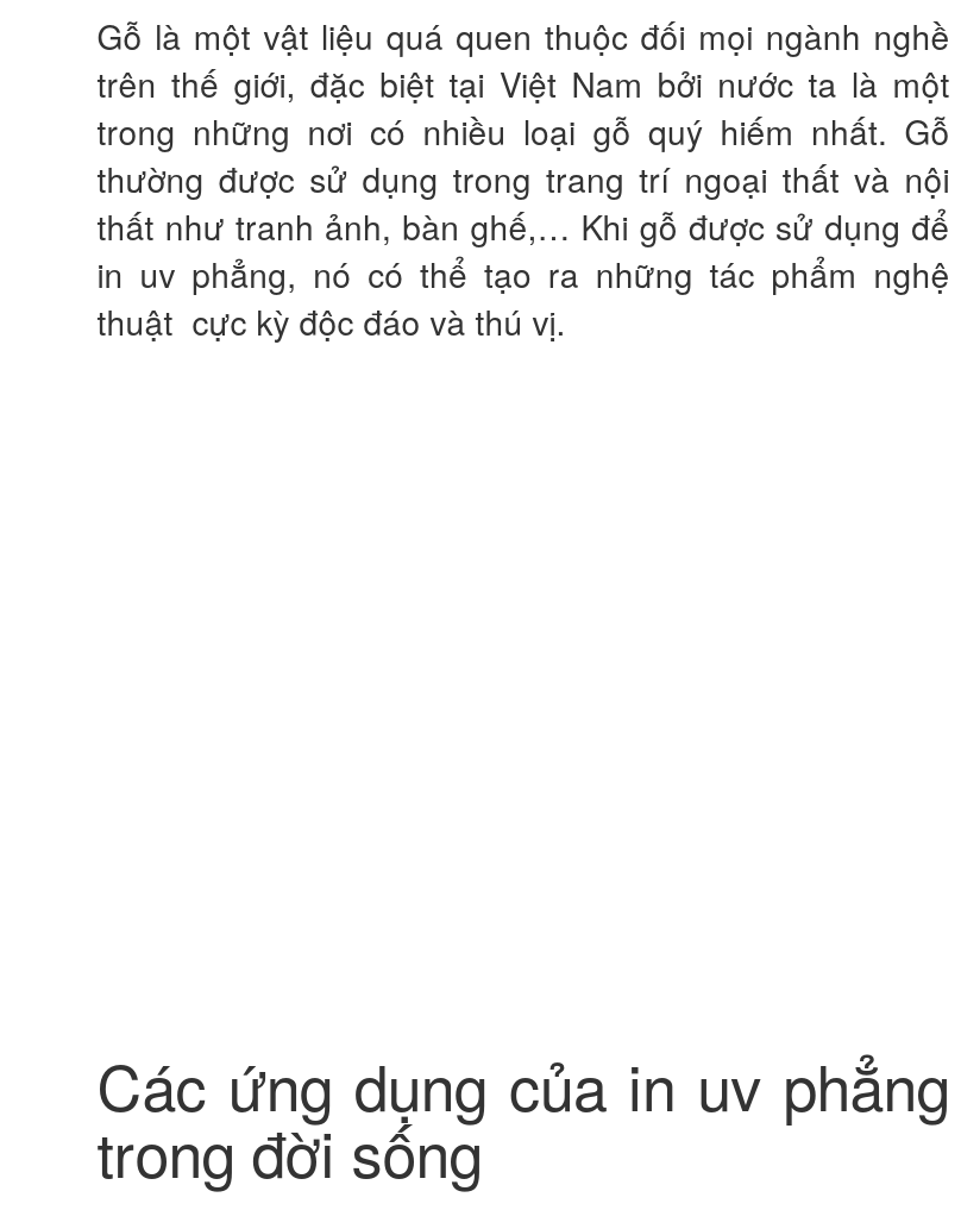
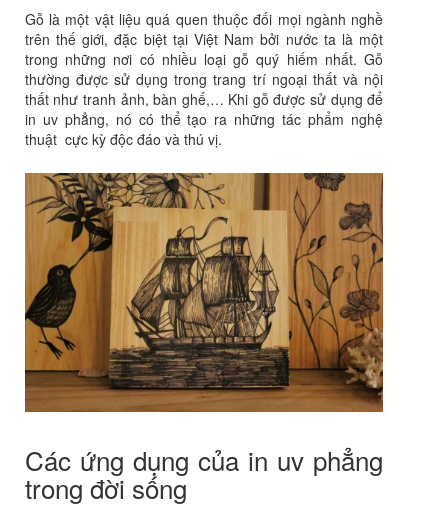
none -> [24,172,384,413] [image]

